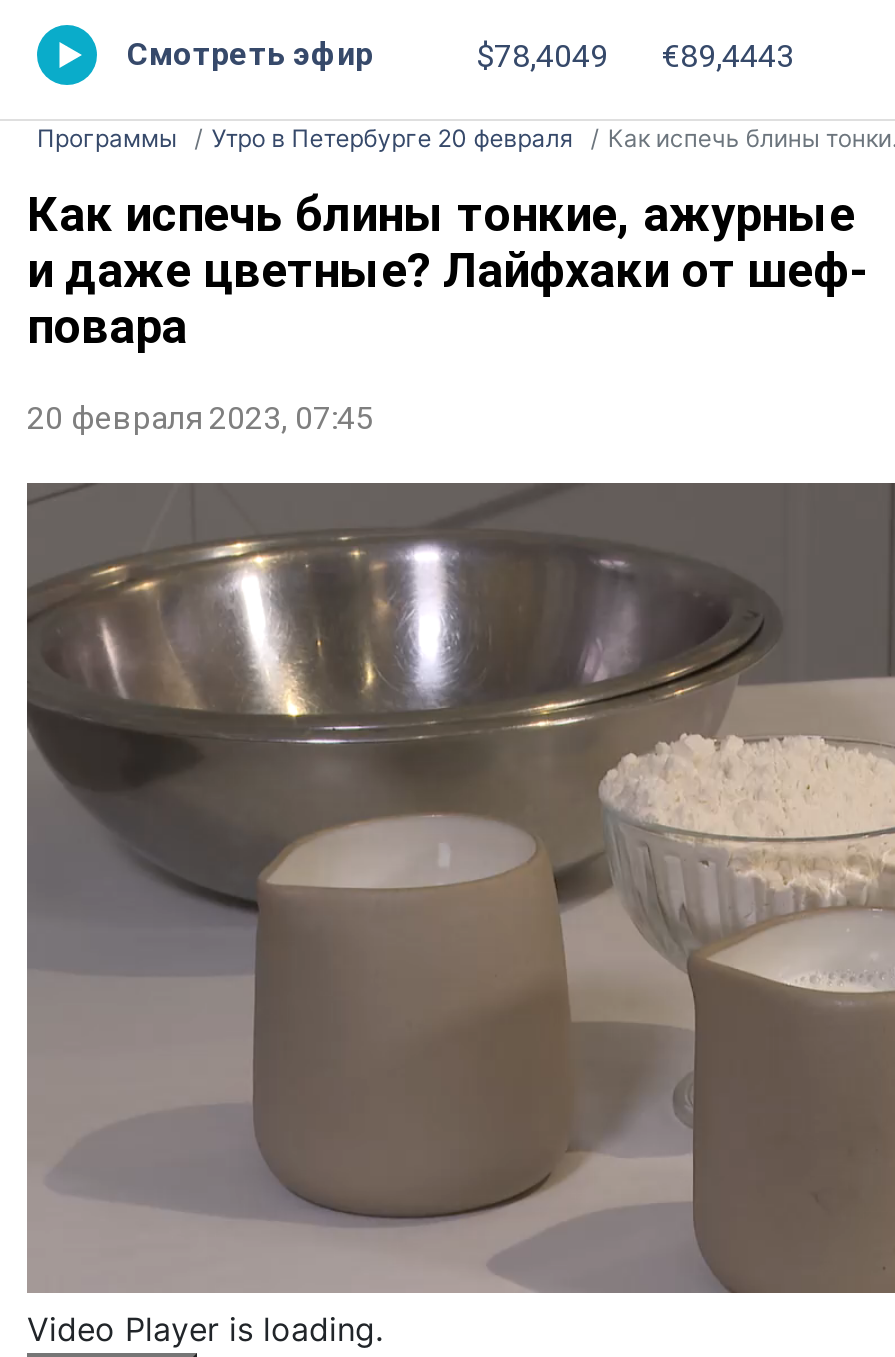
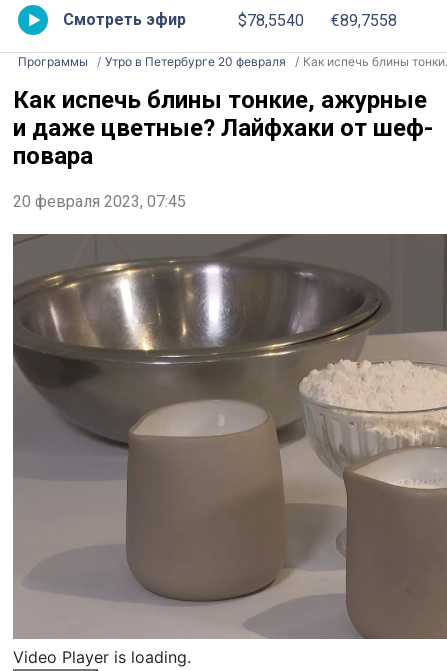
[476,36,608,74] $78,4049 -> [237,10,303,29] $78,5540
[662,36,794,74] €89,4443 -> [330,10,396,29] €89,7558

